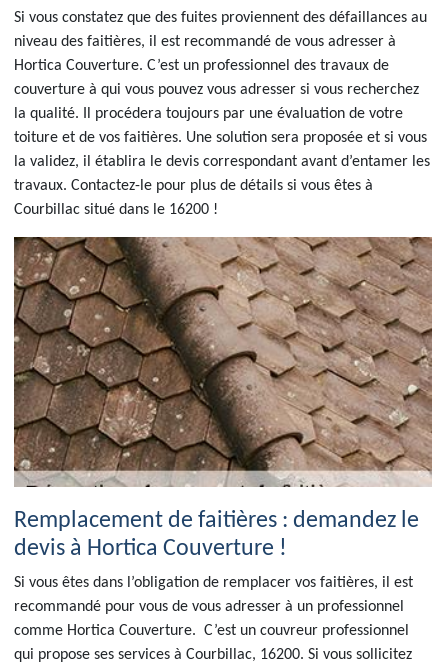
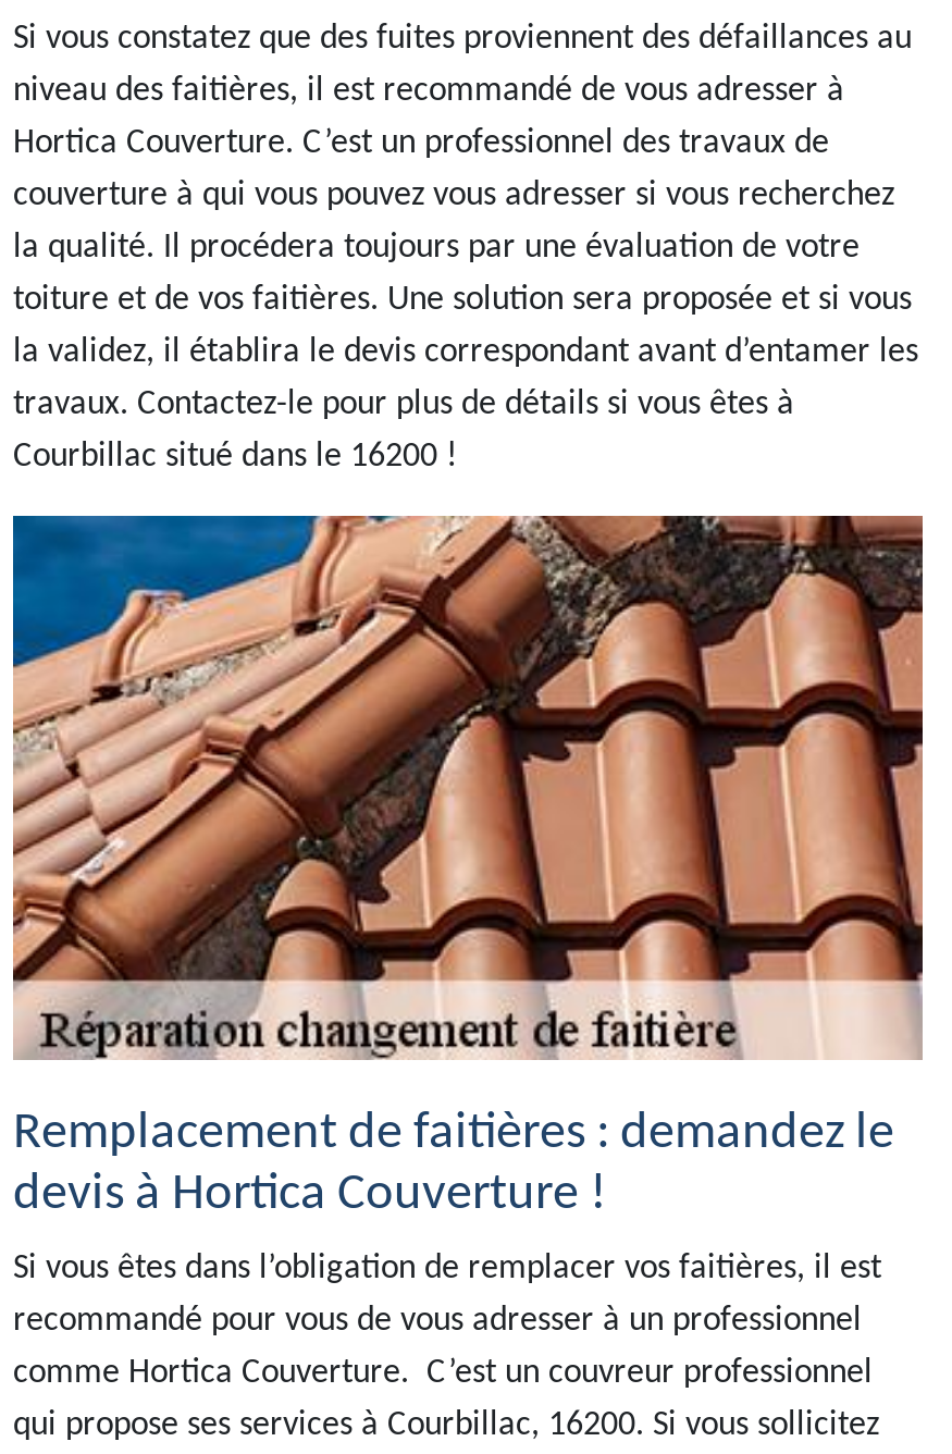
[13,236,433,488] [image] -> [11,514,925,1060] [image]

